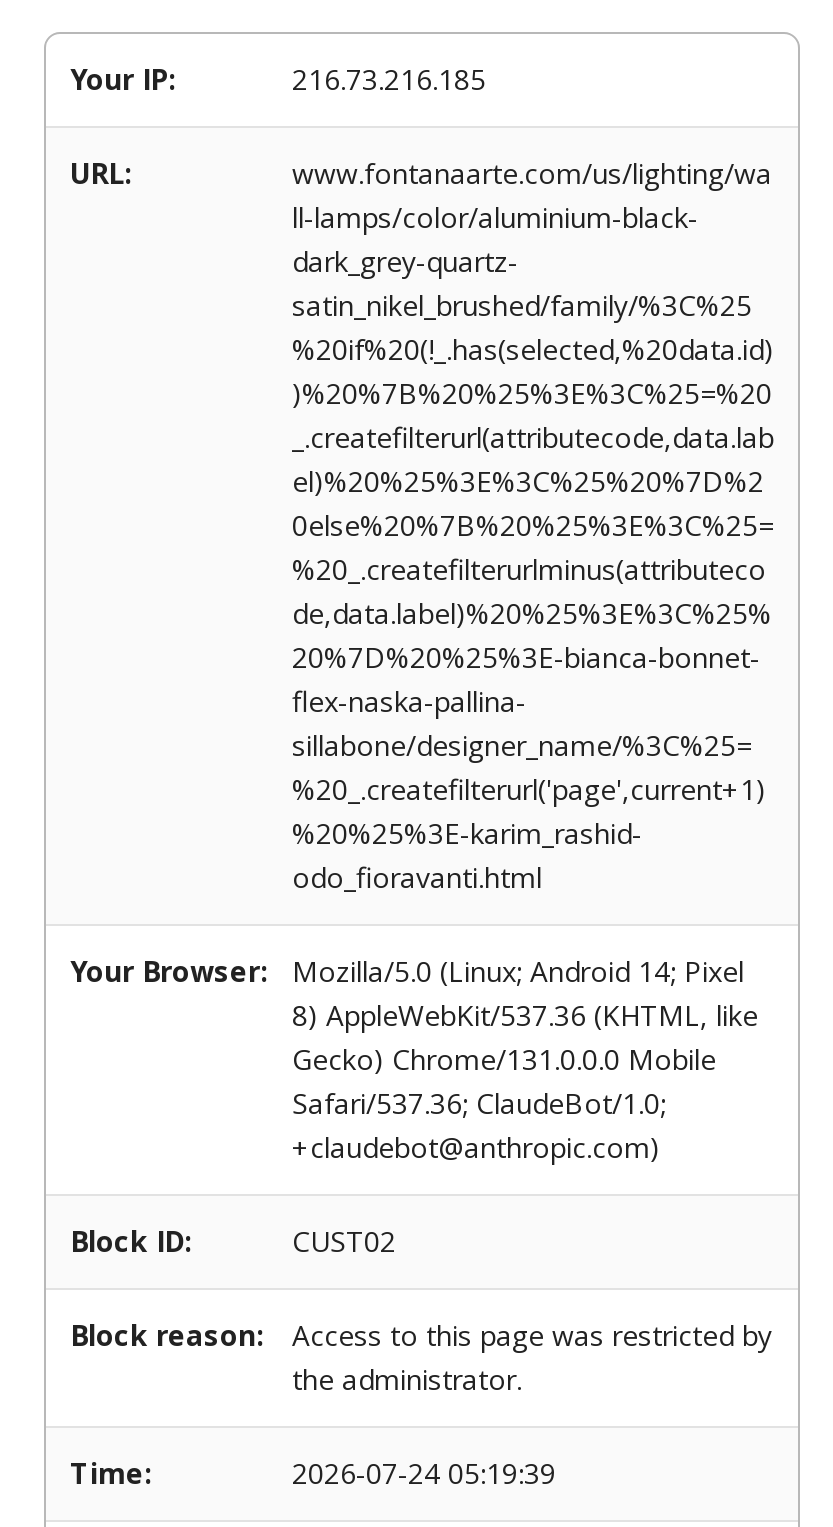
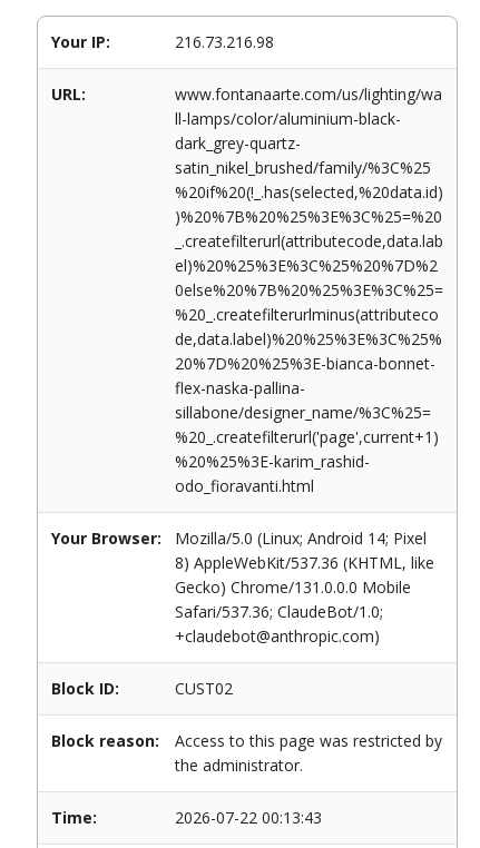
[292,60,486,98] 216.73.216.185 -> [175,31,274,52] 216.73.216.98
[292,1454,556,1492] 2026-07-24 05:19:39 -> [175,807,322,828] 2026-07-22 00:13:43

